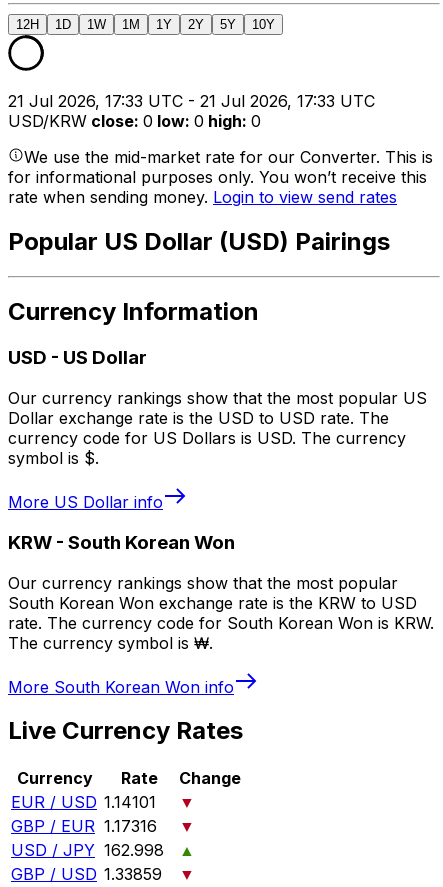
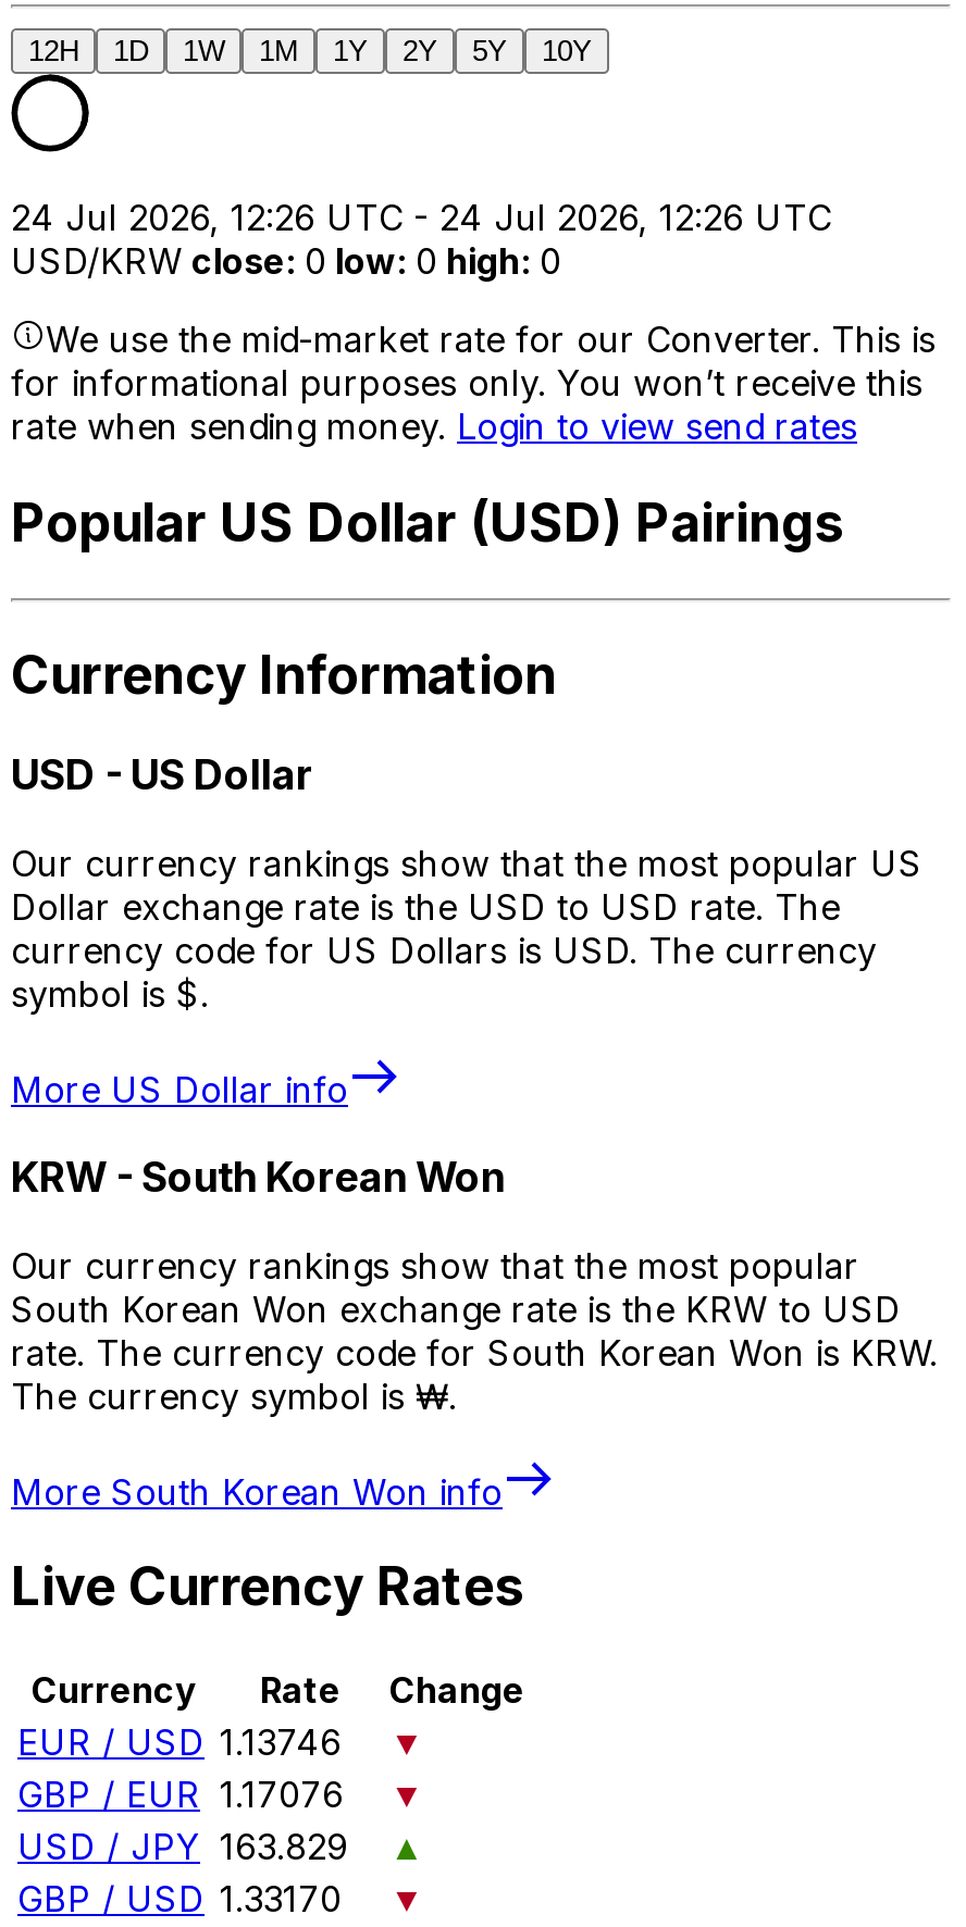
[8,91,375,111] 21 Jul 2026, 17:33 UTC - 21 Jul 2026, 17:33 UTC -> [11,195,831,239] 24 Jul 2026, 12:26 UTC - 24 Jul 2026, 12:26 UTC
[11,792,156,812] EUR / USD 1.14101 -> [17,1721,342,1765] EUR / USD 1.13746
[11,816,157,836] GBP / EUR 1.17316 -> [17,1773,344,1817] GBP / EUR 1.17076
[11,840,164,860] USD / JPY 162.998 -> [17,1825,348,1869] USD / JPY 163.829
[11,864,162,884] GBP / USD 1.33859 -> [17,1878,342,1921] GBP / USD 1.33170

